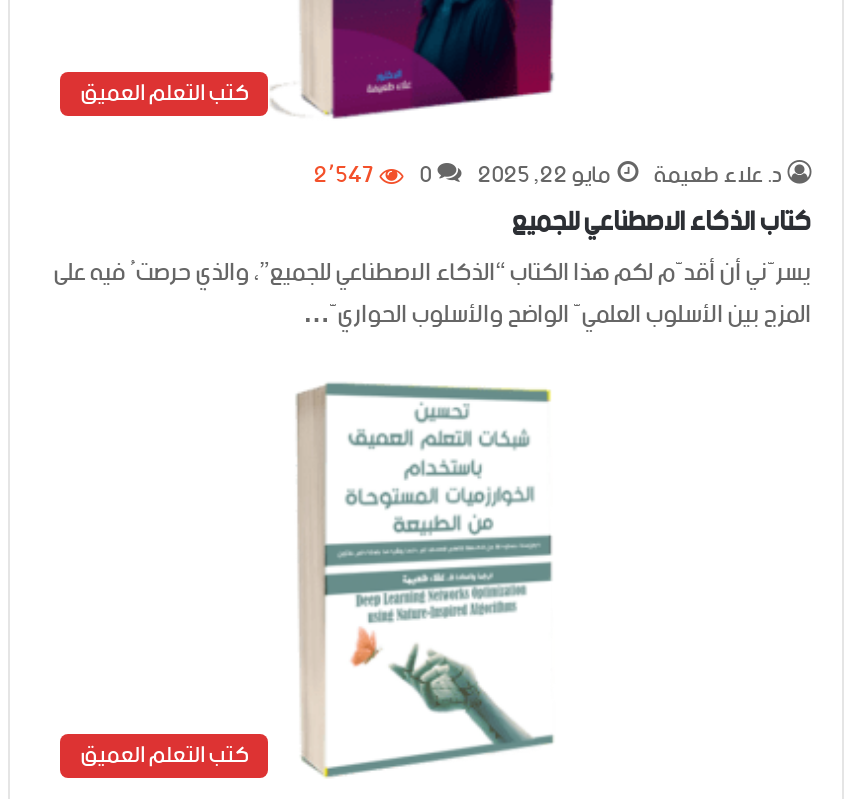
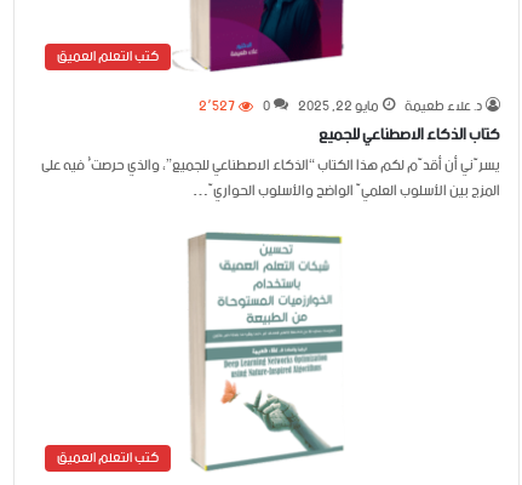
[313,148,431,204] 2٬547 0 -> [198,90,270,124] 2٬527 0

